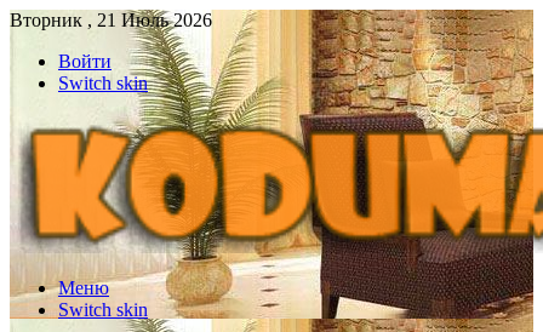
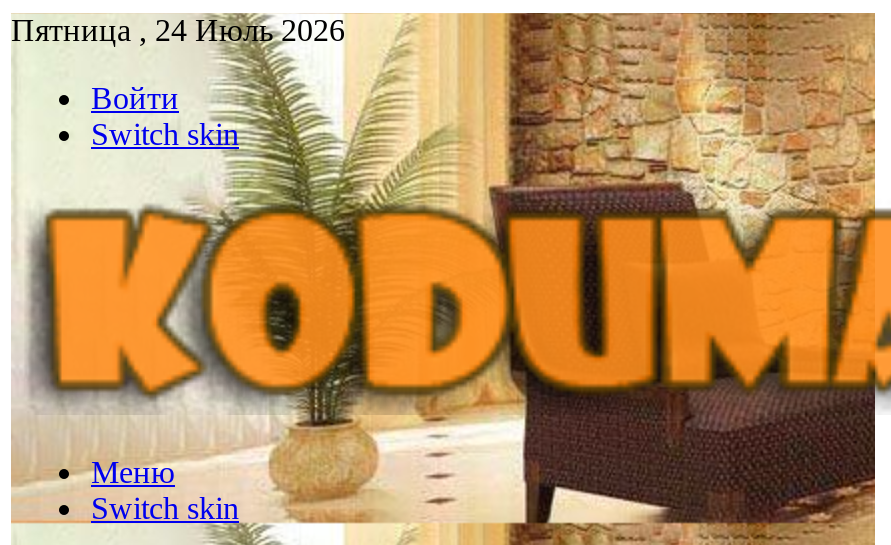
[10,10,212,30] Вторник , 21 Июль 2026 -> [11,13,345,47] Пятница , 24 Июль 2026

